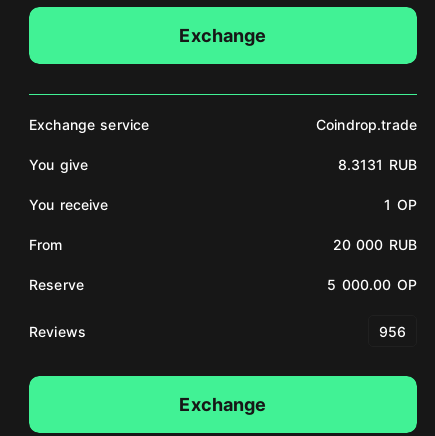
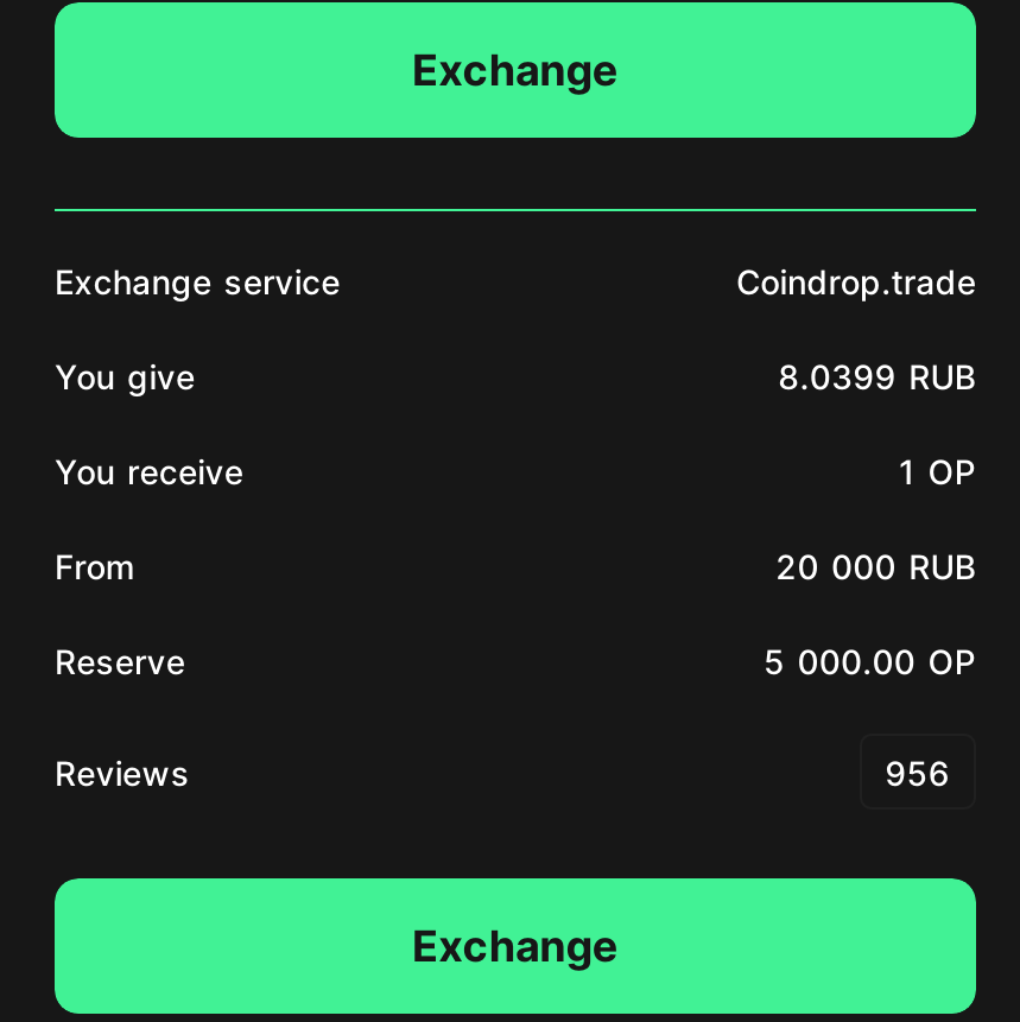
[338,156,417,173] 8.3131 RUB -> [778,356,976,396] 8.0399 RUB

